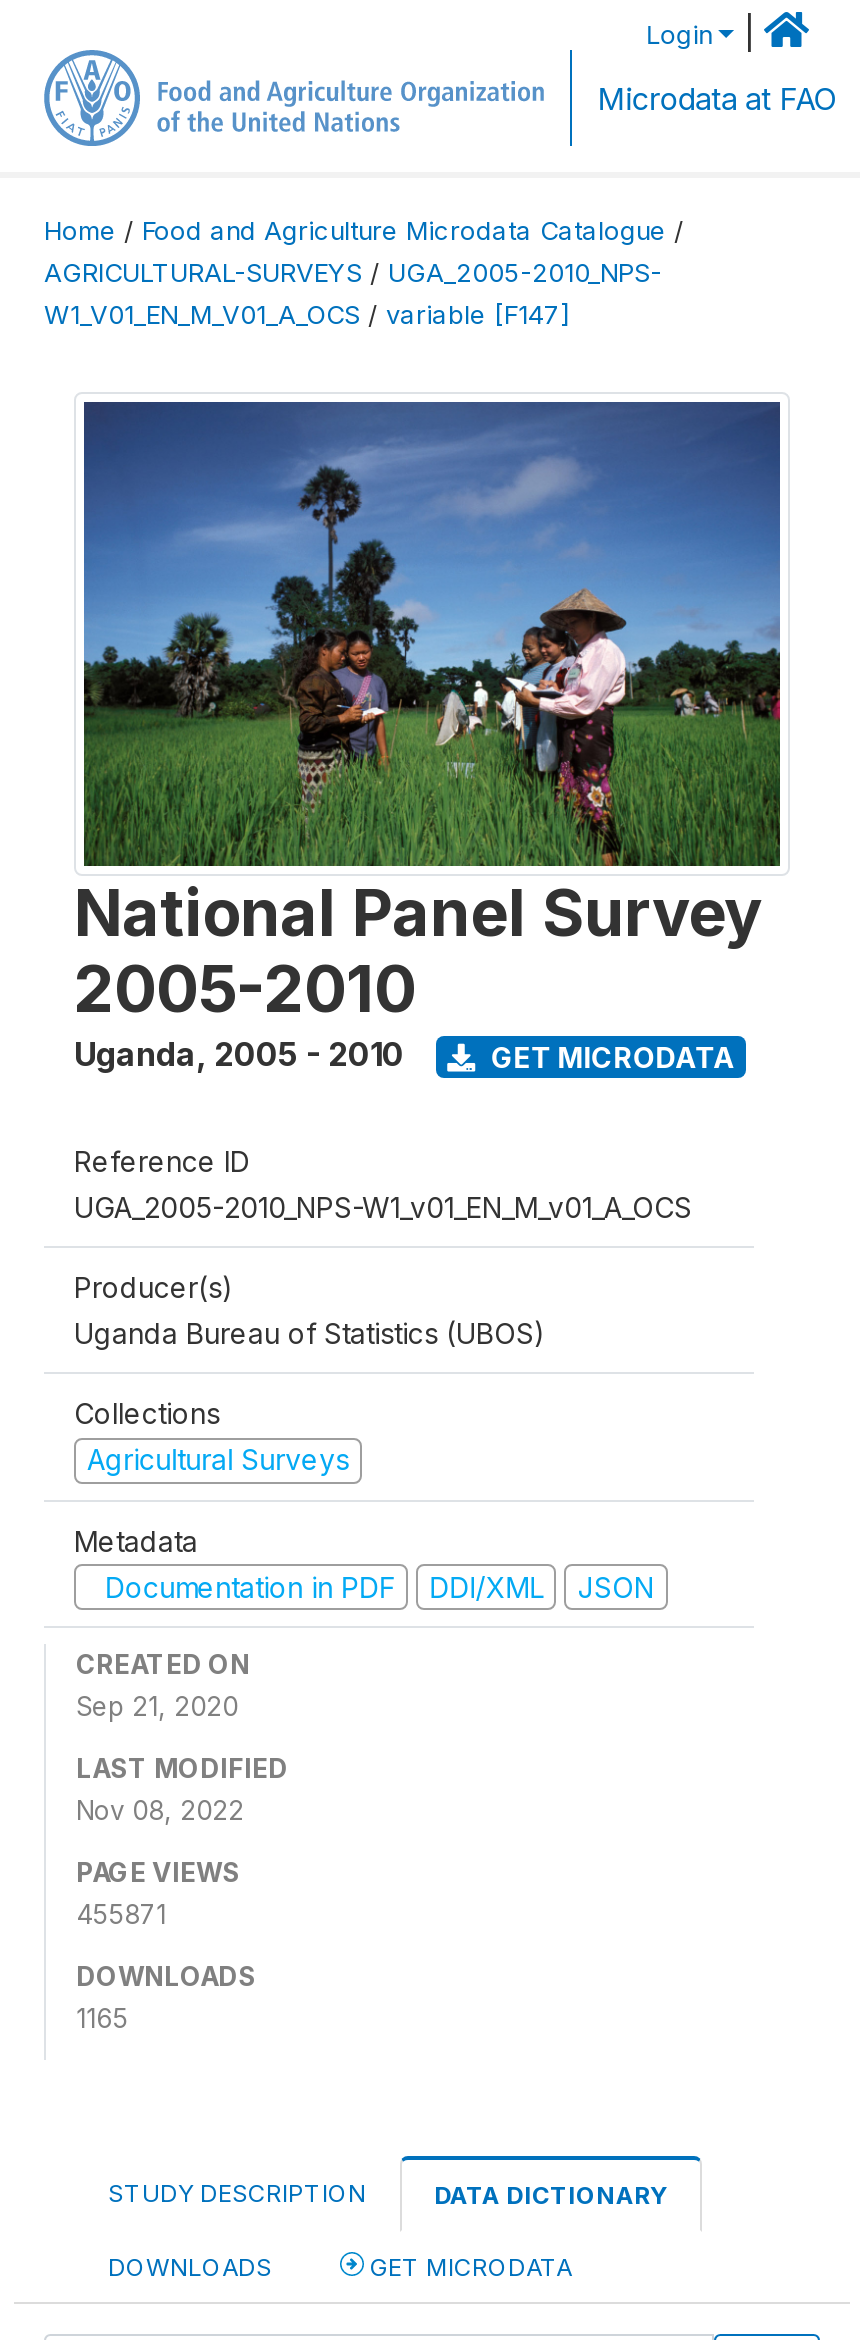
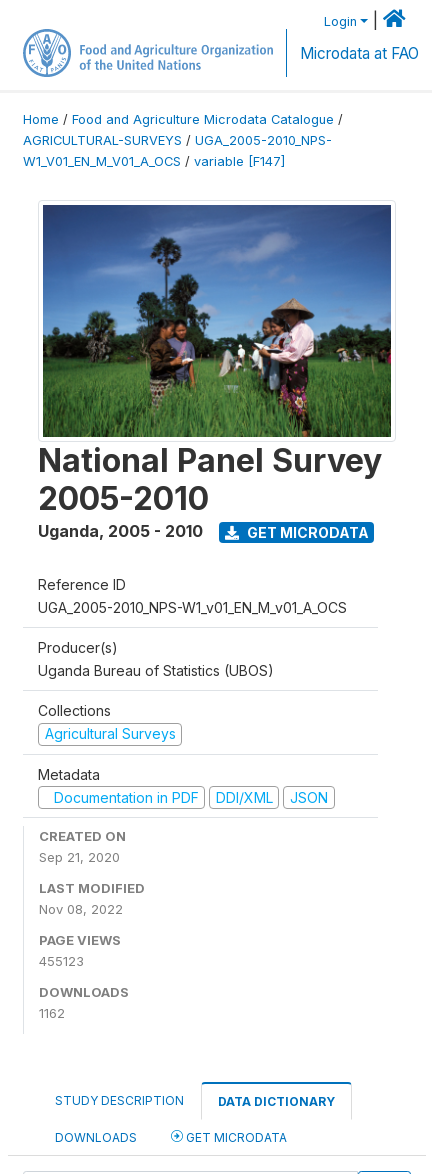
[76,1898,166,1930] 455871 -> [39,953,84,969] 455123
[76,2002,128,2034] 1165 -> [39,1005,65,1021] 1162

